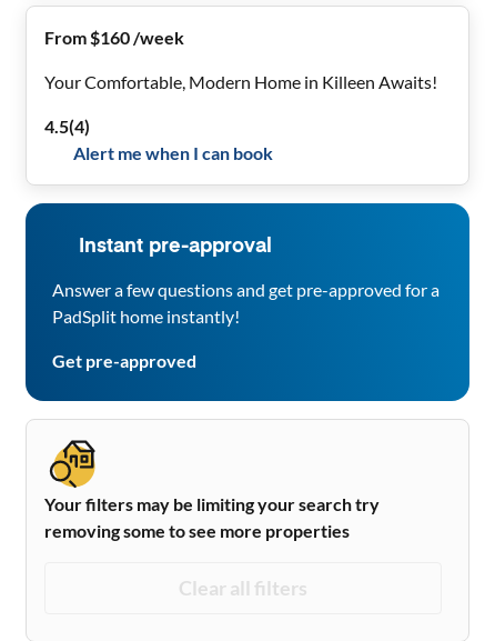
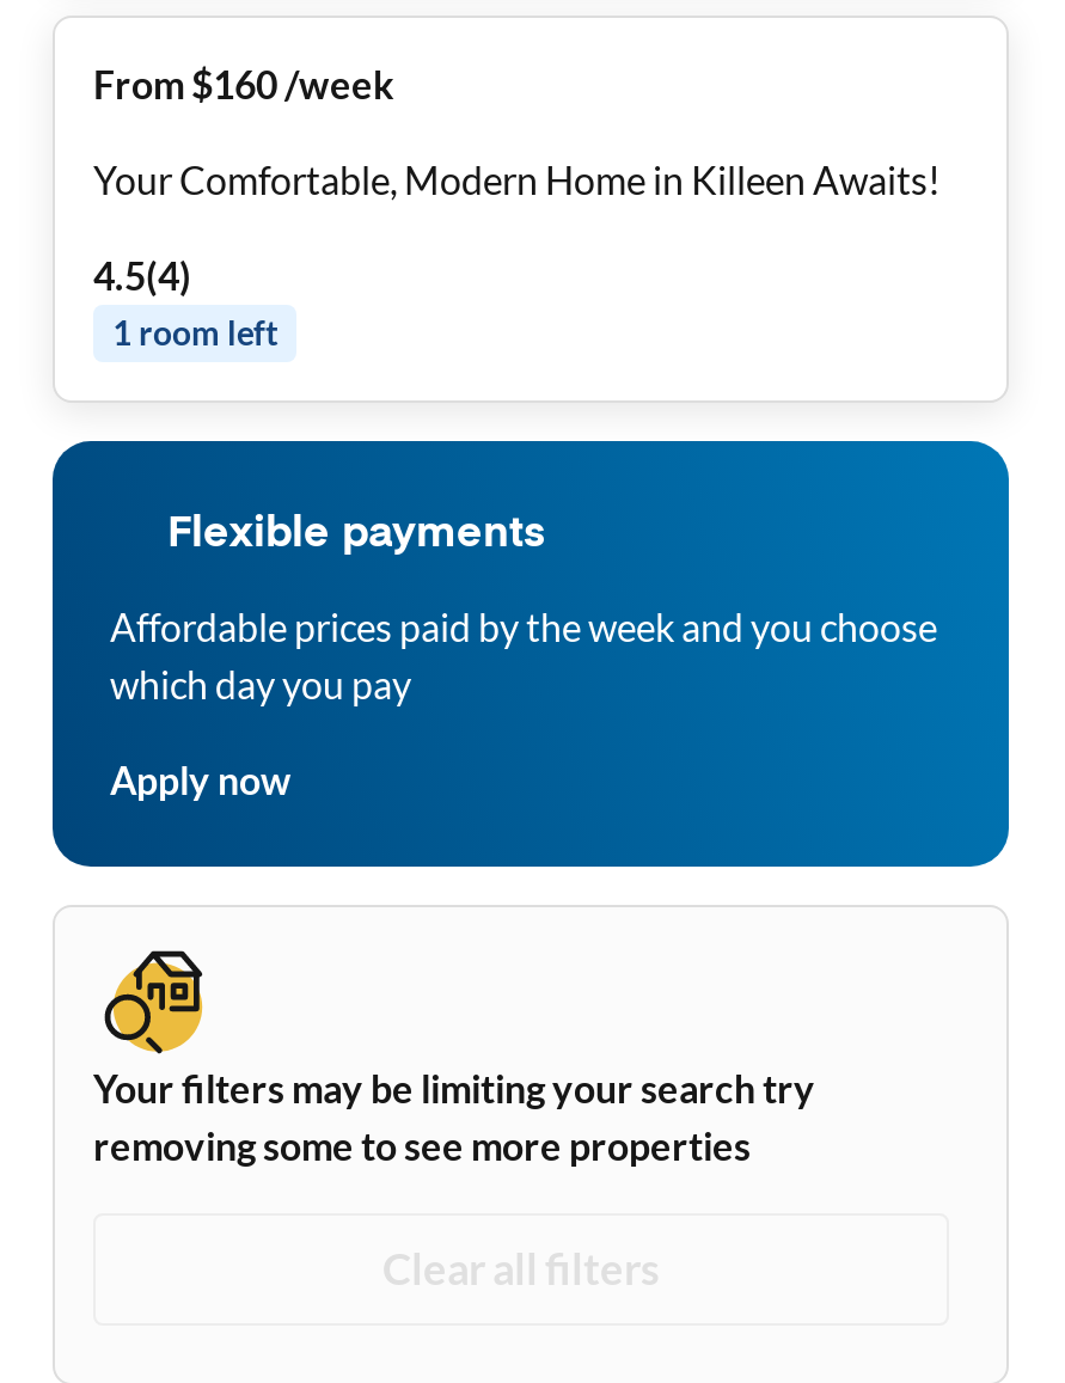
[73,142,273,163] Alert me when I can book -> [112,312,277,353] 1 room left
[79,237,272,257] Instant pre-approval -> [167,513,545,556] Flexible payments
[52,279,440,327] Answer a few questions and get pre-approved for a | PadSplit home instantly! -> [110,604,937,706] Affordable prices paid by the week and you choose | which day you pay
[52,350,196,371] Get pre-approved -> [110,757,292,802] Apply now

